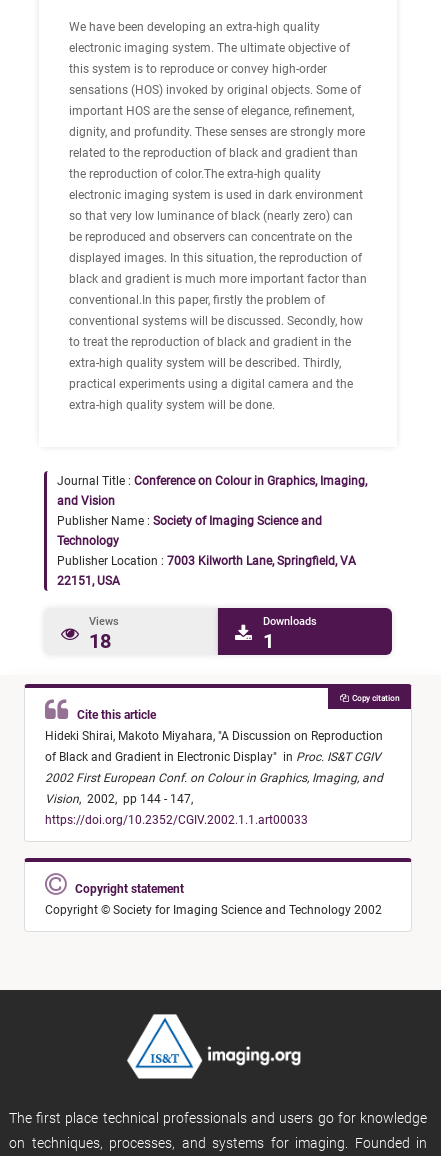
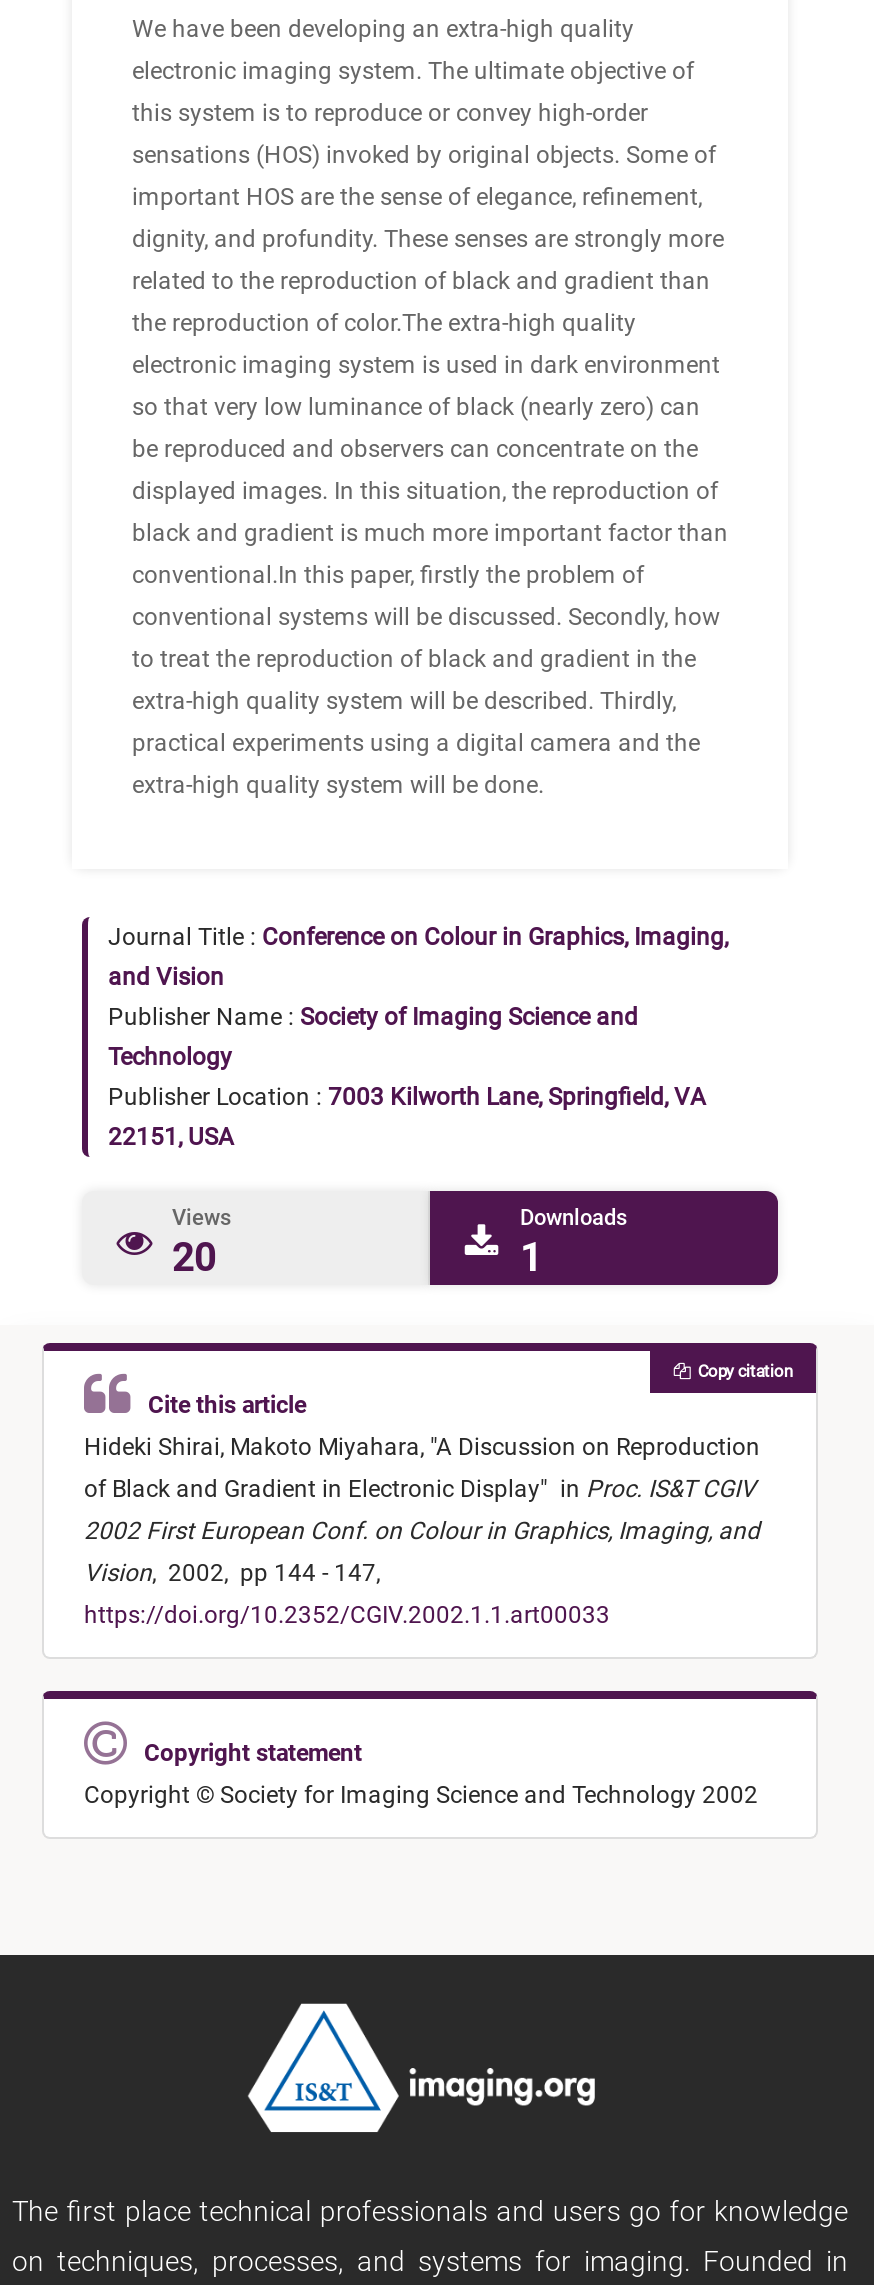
[89,629,111,653] 18 -> [172,1233,216,1281] 20

